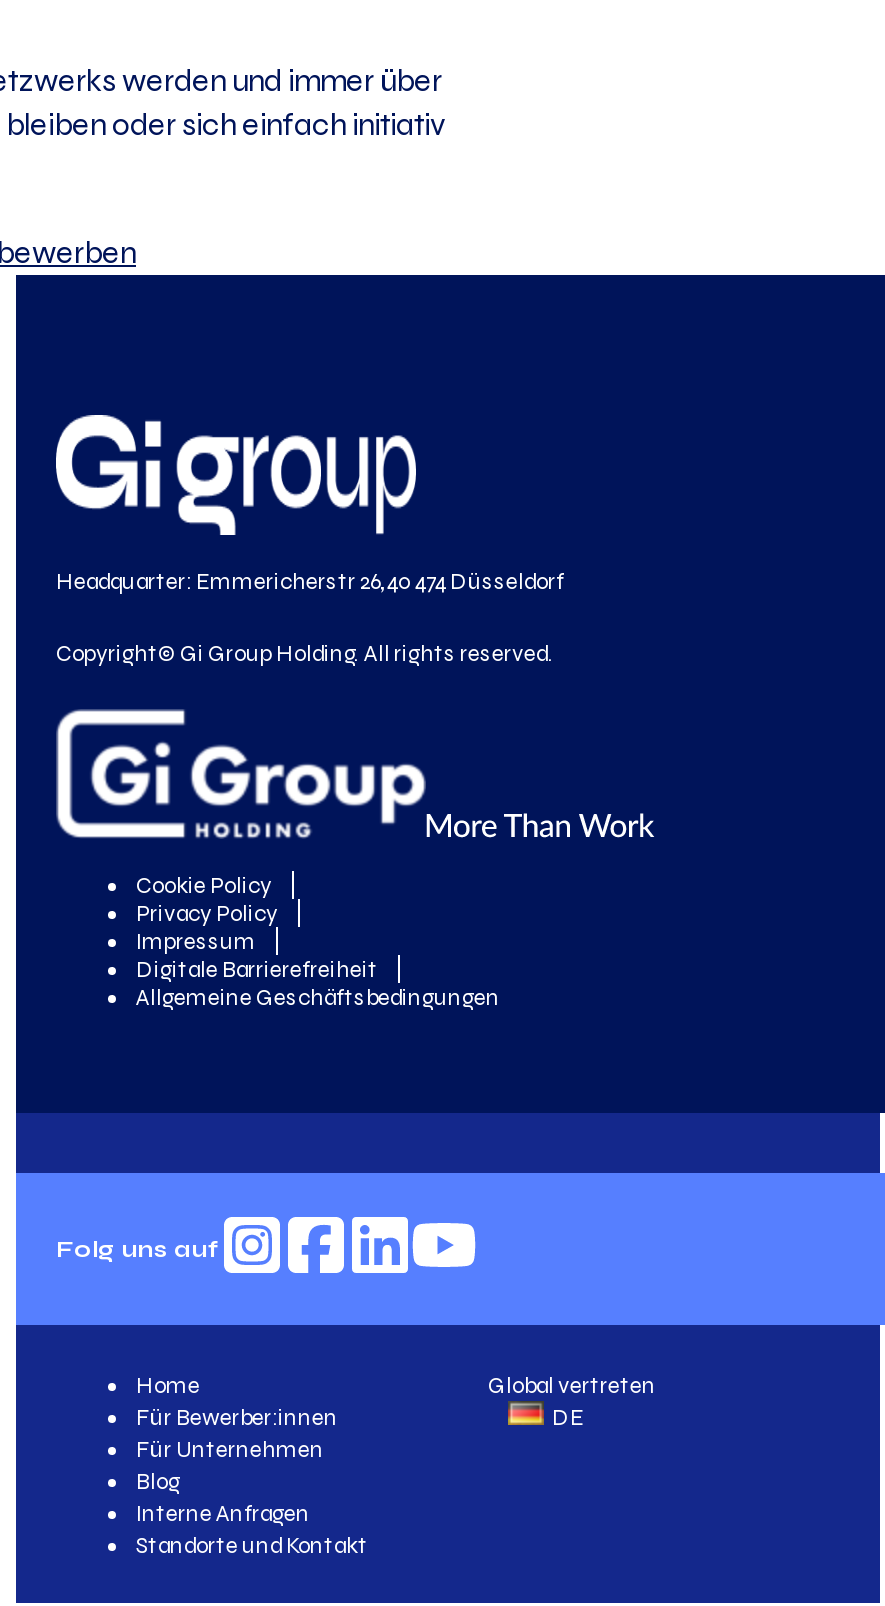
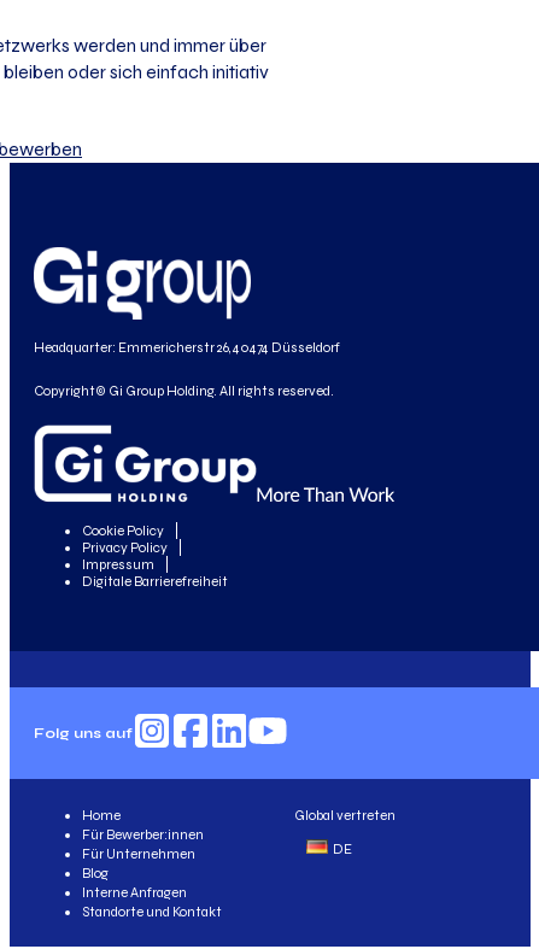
[136,982,500,1010] Allgemeine Geschäftsbedingungen -> none

